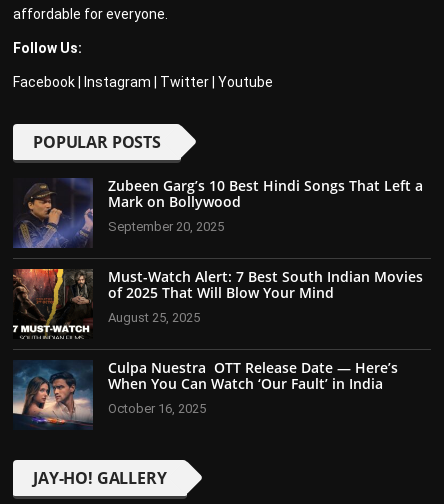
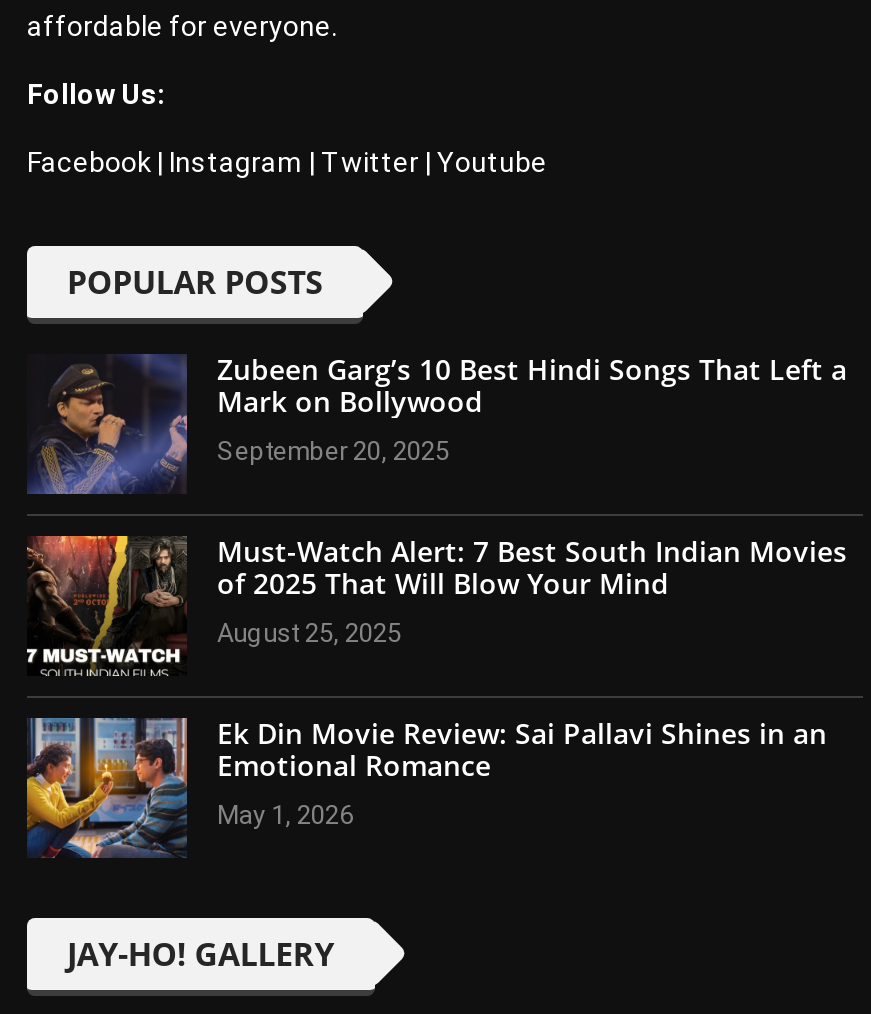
[12,358,398,430] [image] | Culpa Nuestra OTT Release Date — Here’s | When You Can Watch ‘Our Fault’ in India | October 16, 2025 -> [25,713,827,860] [image] | Ek Din Movie Review: Sai Pallavi Shines in an | Emotional Romance | May 1, 2026

